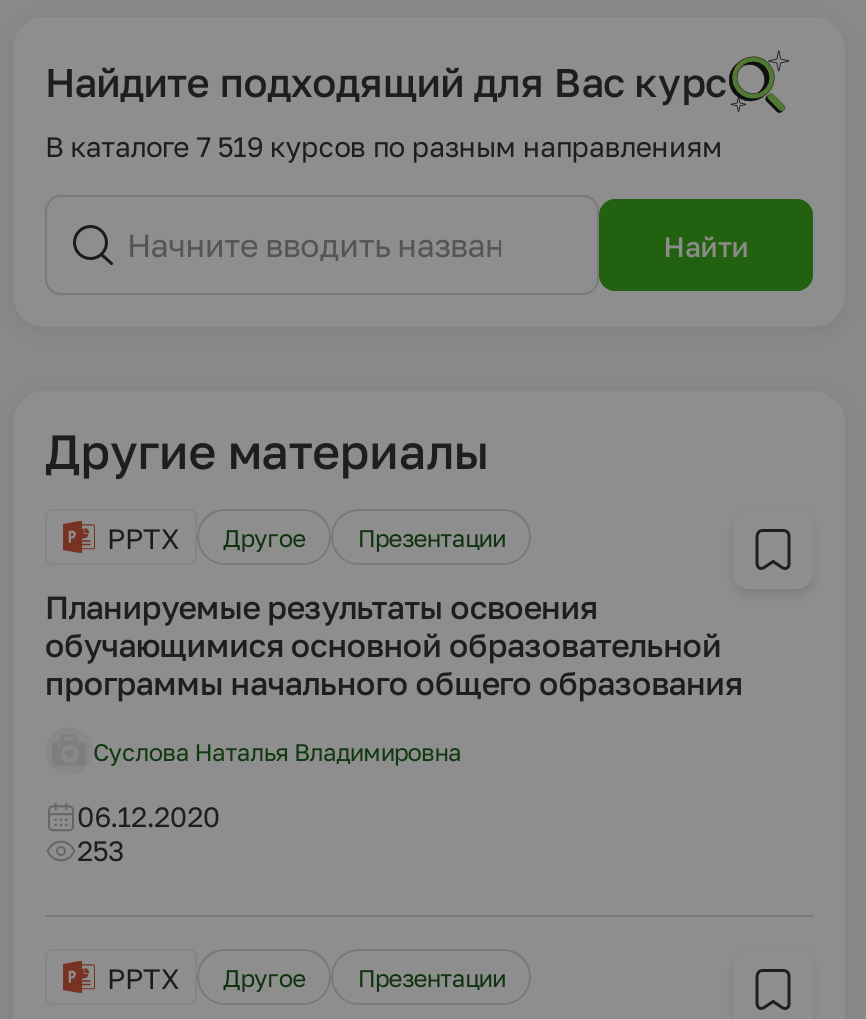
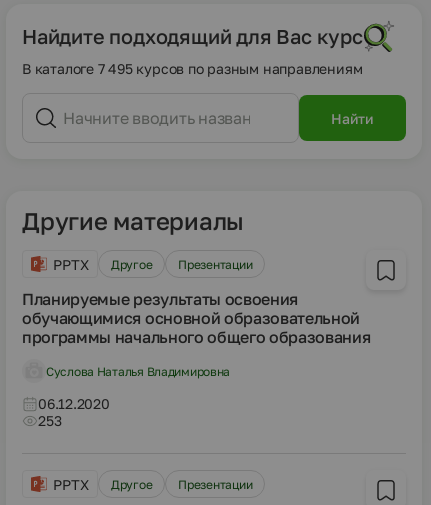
[45,129,722,163] В каталоге 7 519 курсов по разным направлениям -> [22,60,362,77] В каталоге 7 495 курсов по разным направлениям

